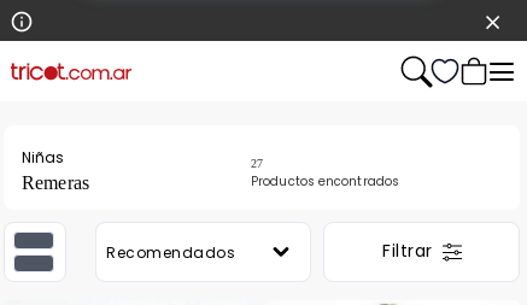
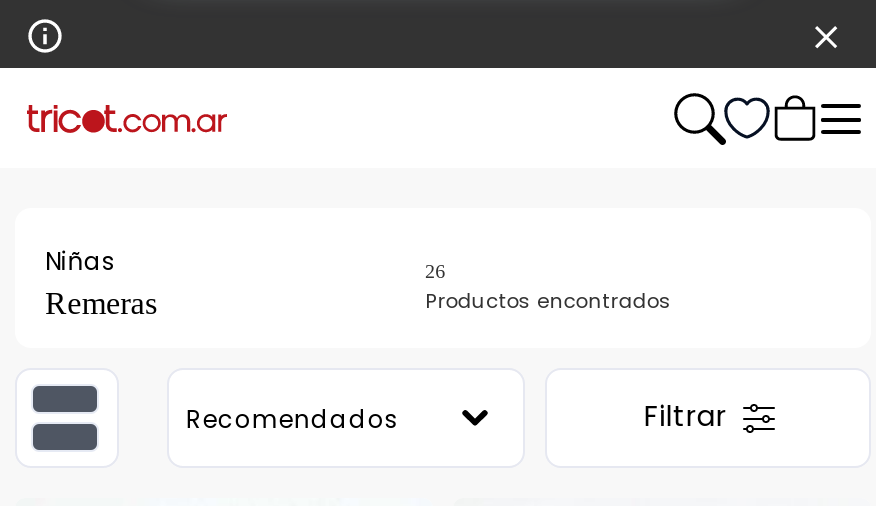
[251,157,263,170] 27 -> [425,260,445,282] 26

